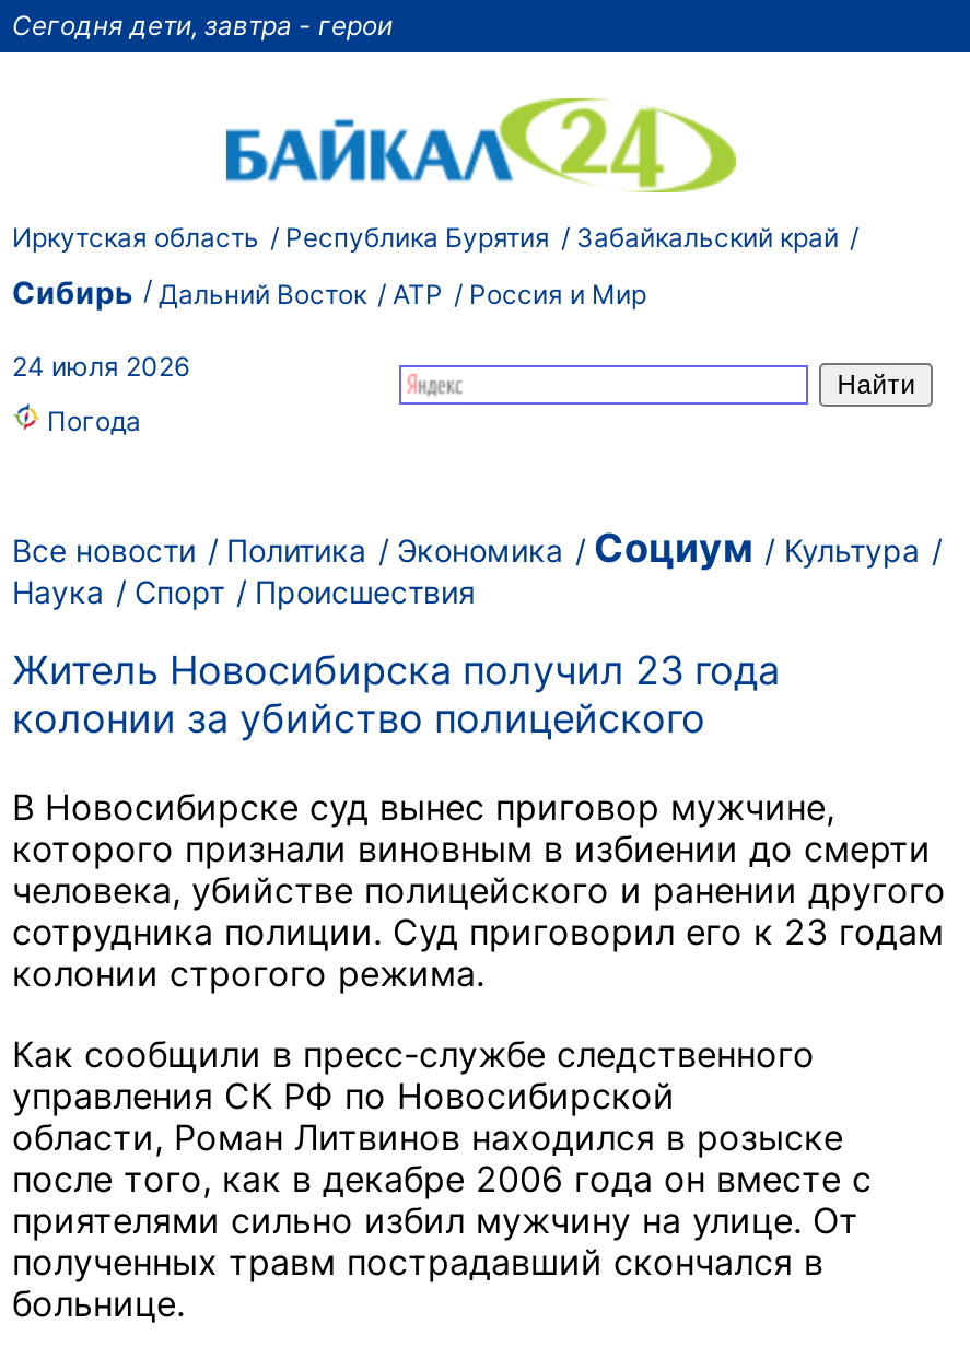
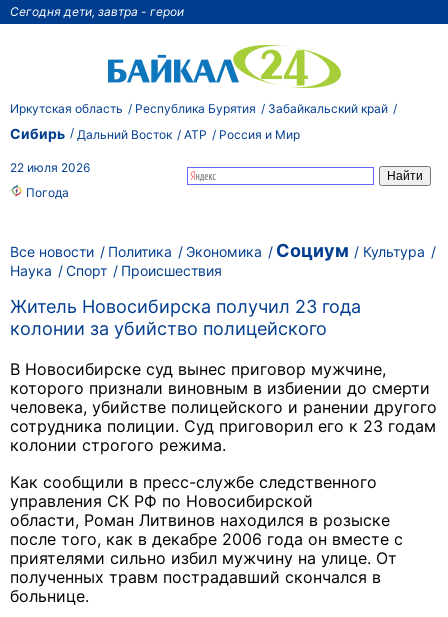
[12,350,189,383] 24 июля 2026 -> [10,160,90,175] 22 июля 2026

